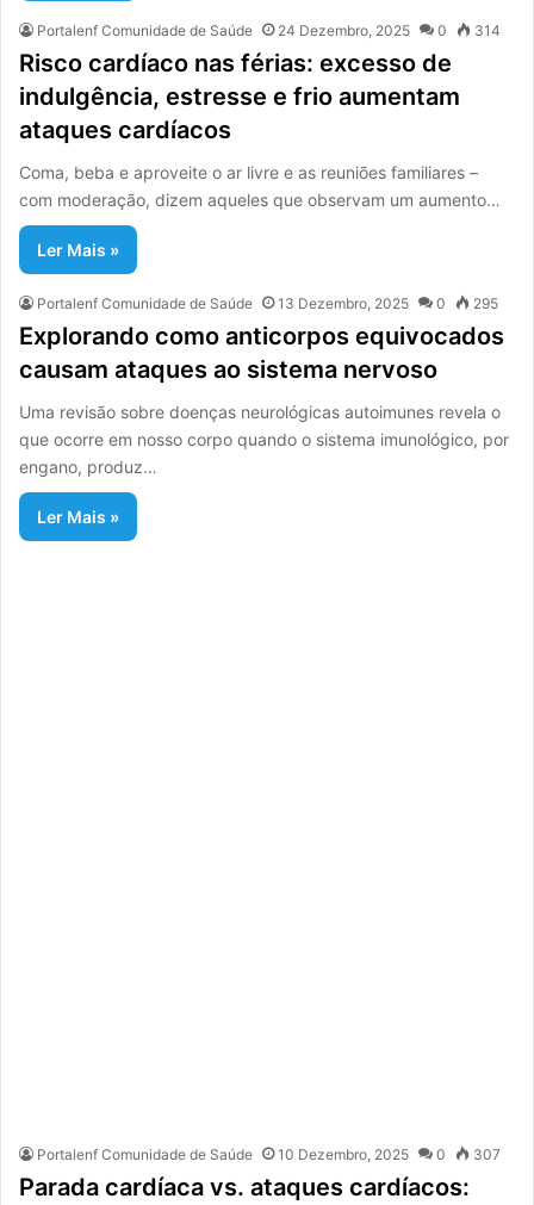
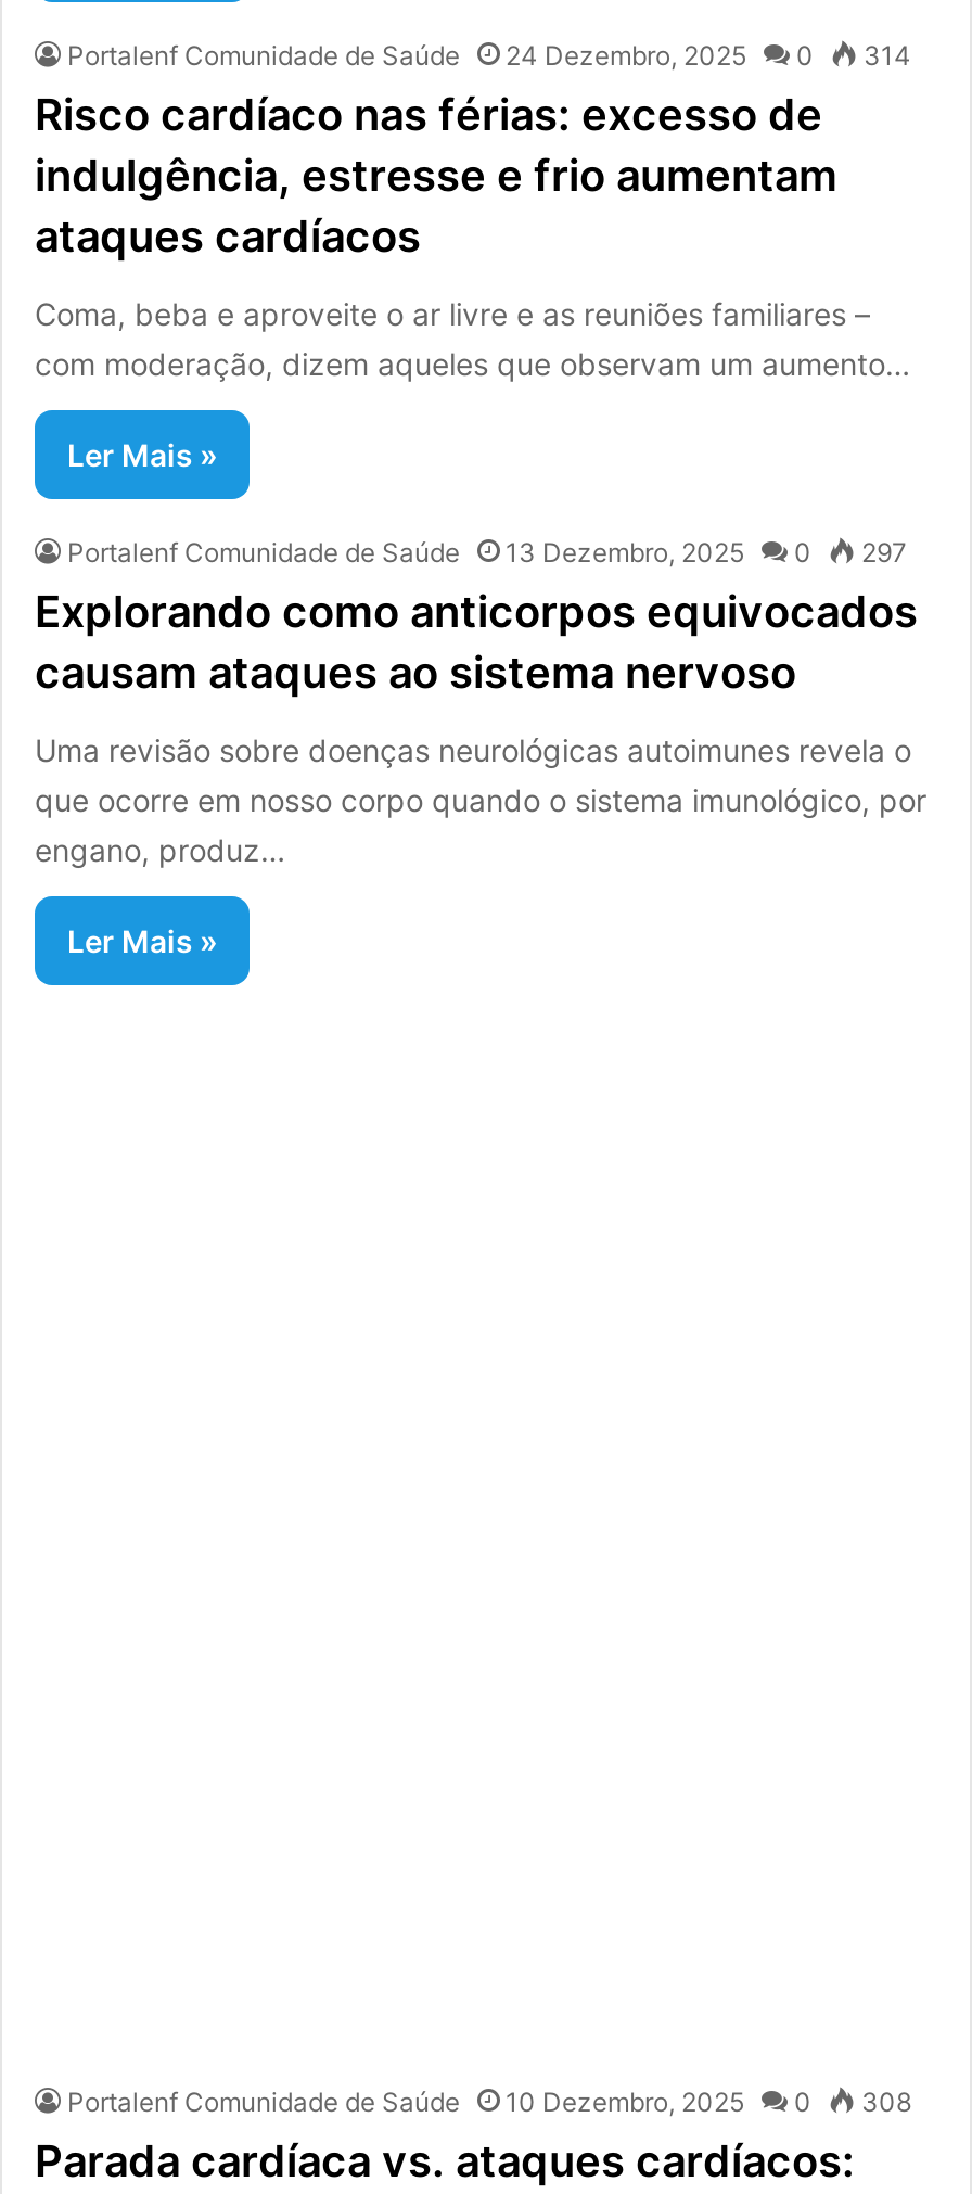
[37,294,498,312] Portalenf Comunidade de Saúde 13 Dezembro, 2025 0 295 -> [67,536,907,569] Portalenf Comunidade de Saúde 13 Dezembro, 2025 0 297
[37,1145,501,1163] Portalenf Comunidade de Saúde 10 Dezembro, 2025 0 307 -> [67,2085,911,2118] Portalenf Comunidade de Saúde 10 Dezembro, 2025 0 308

